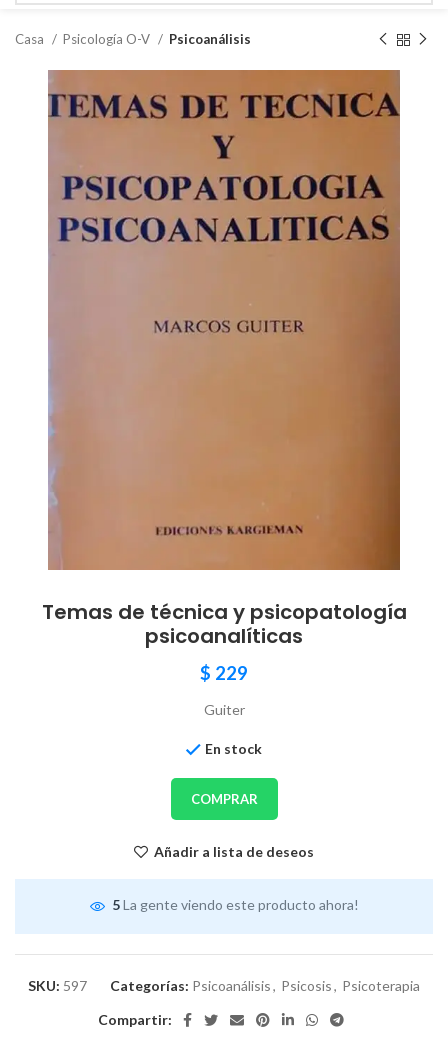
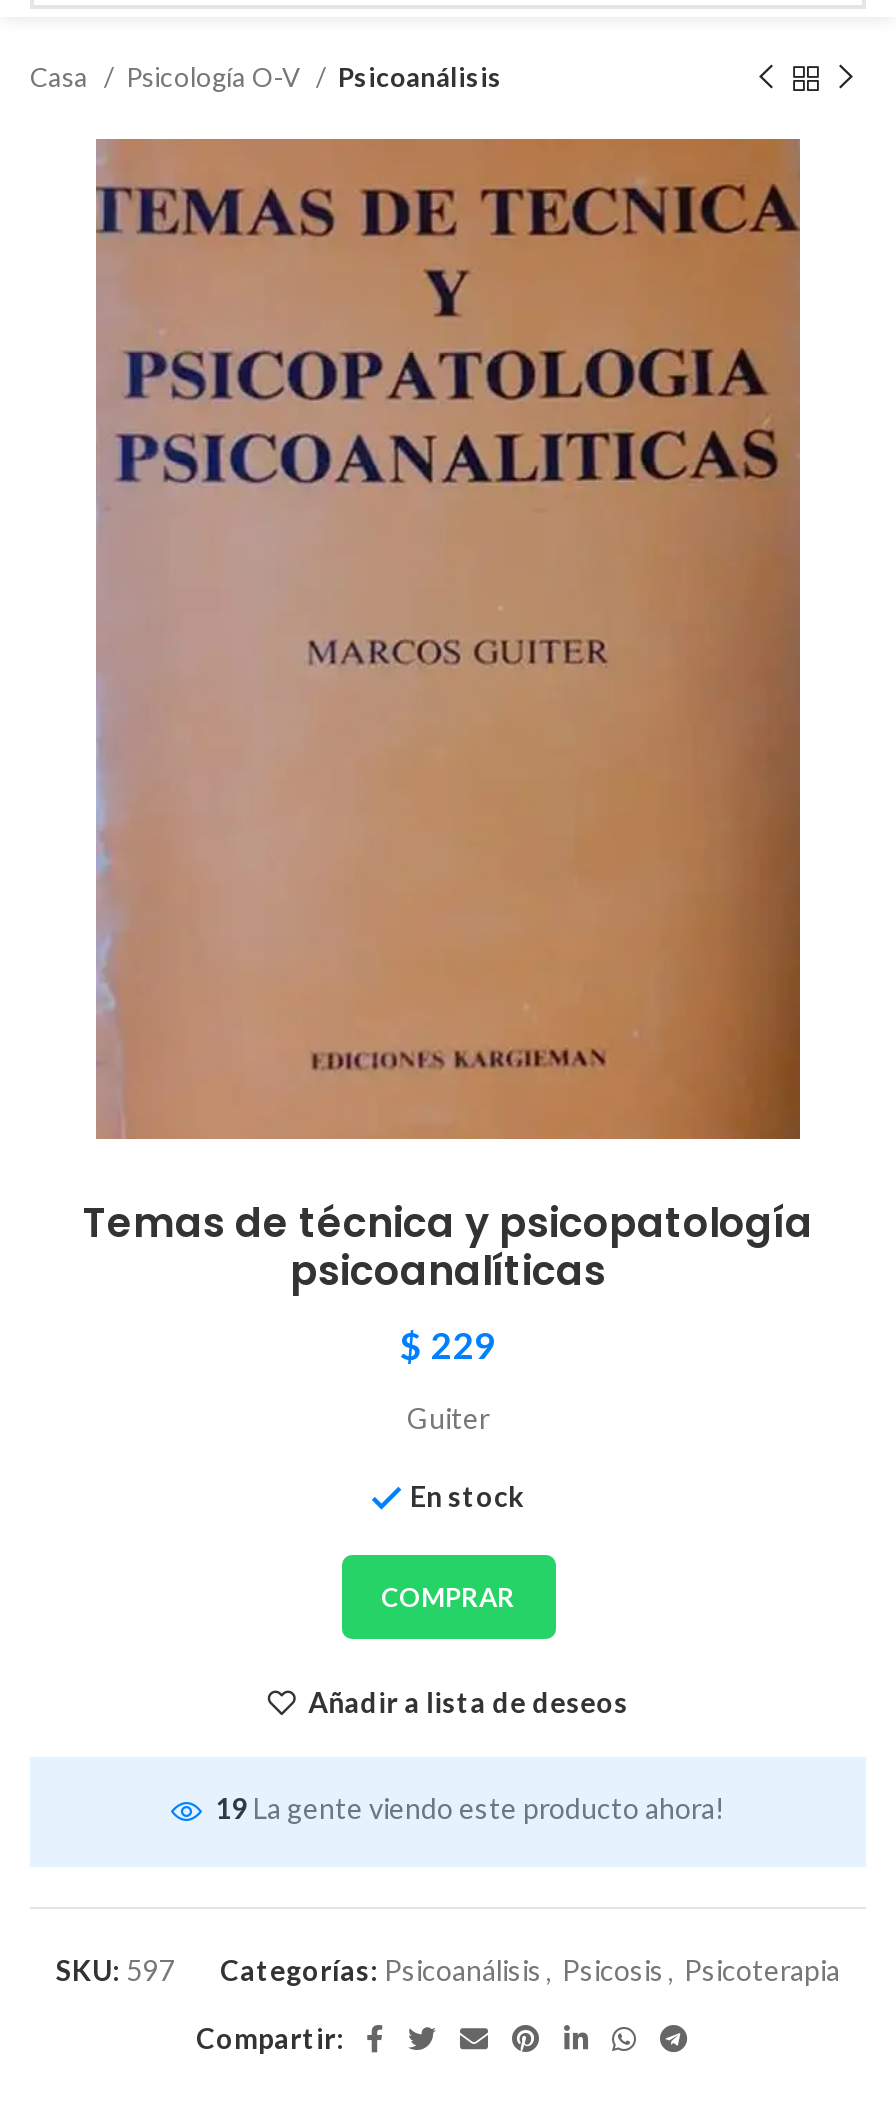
[111,896,358,913] 5 La gente viendo este producto ahora! -> [215,1792,725,1826] 19 La gente viendo este producto ahora!

